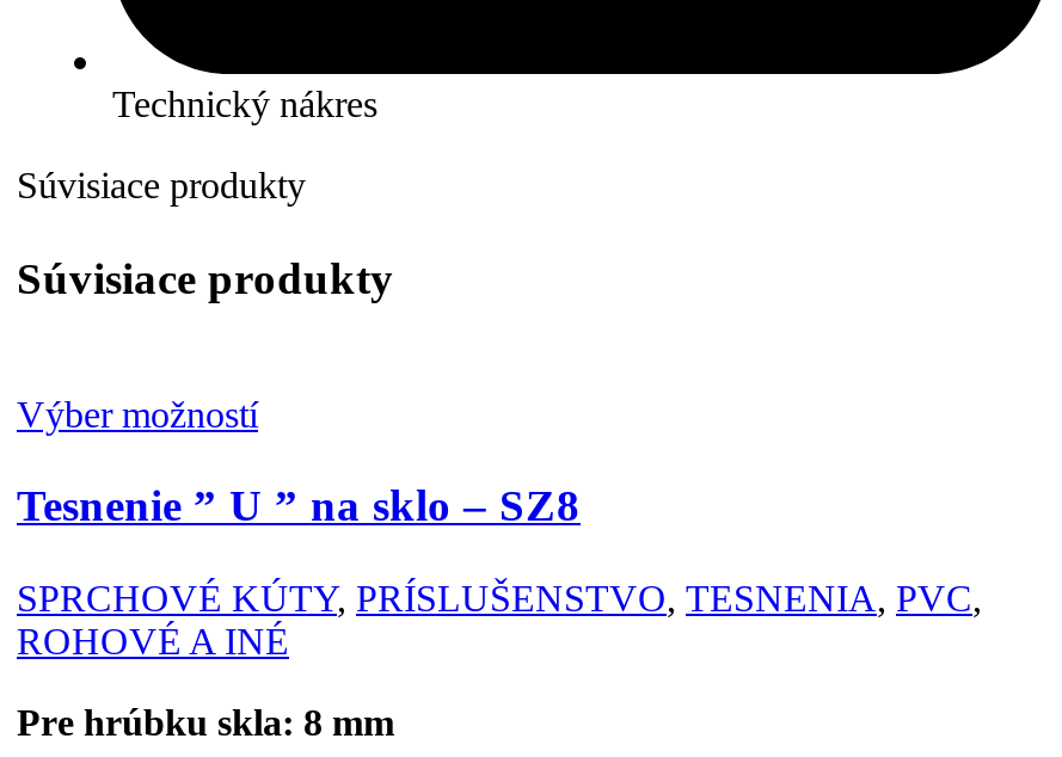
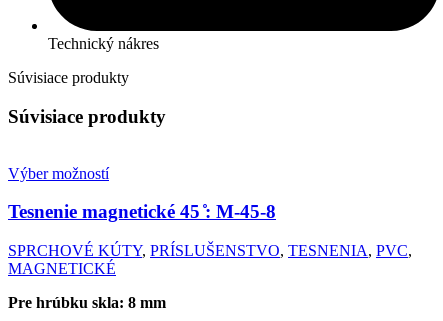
[17,480,581,531] Tesnenie ” U ” na sklo – SZ8 -> [8,201,276,222] Tesnenie magnetické 45 ̊: M-45-8
[17,621,289,661] ROHOVÉ A INÉ -> [8,260,116,277] MAGNETICKÉ

